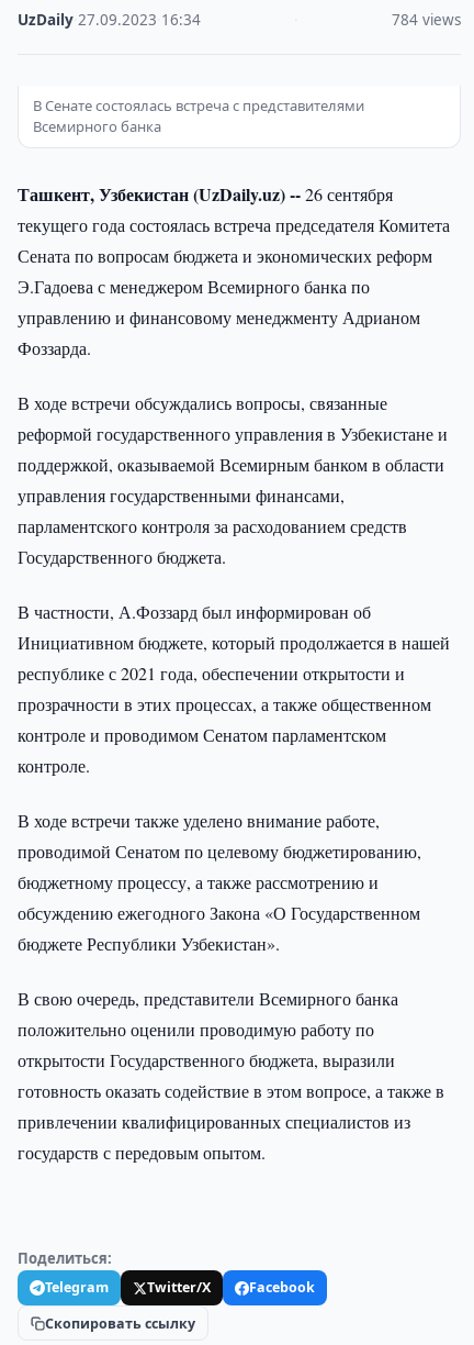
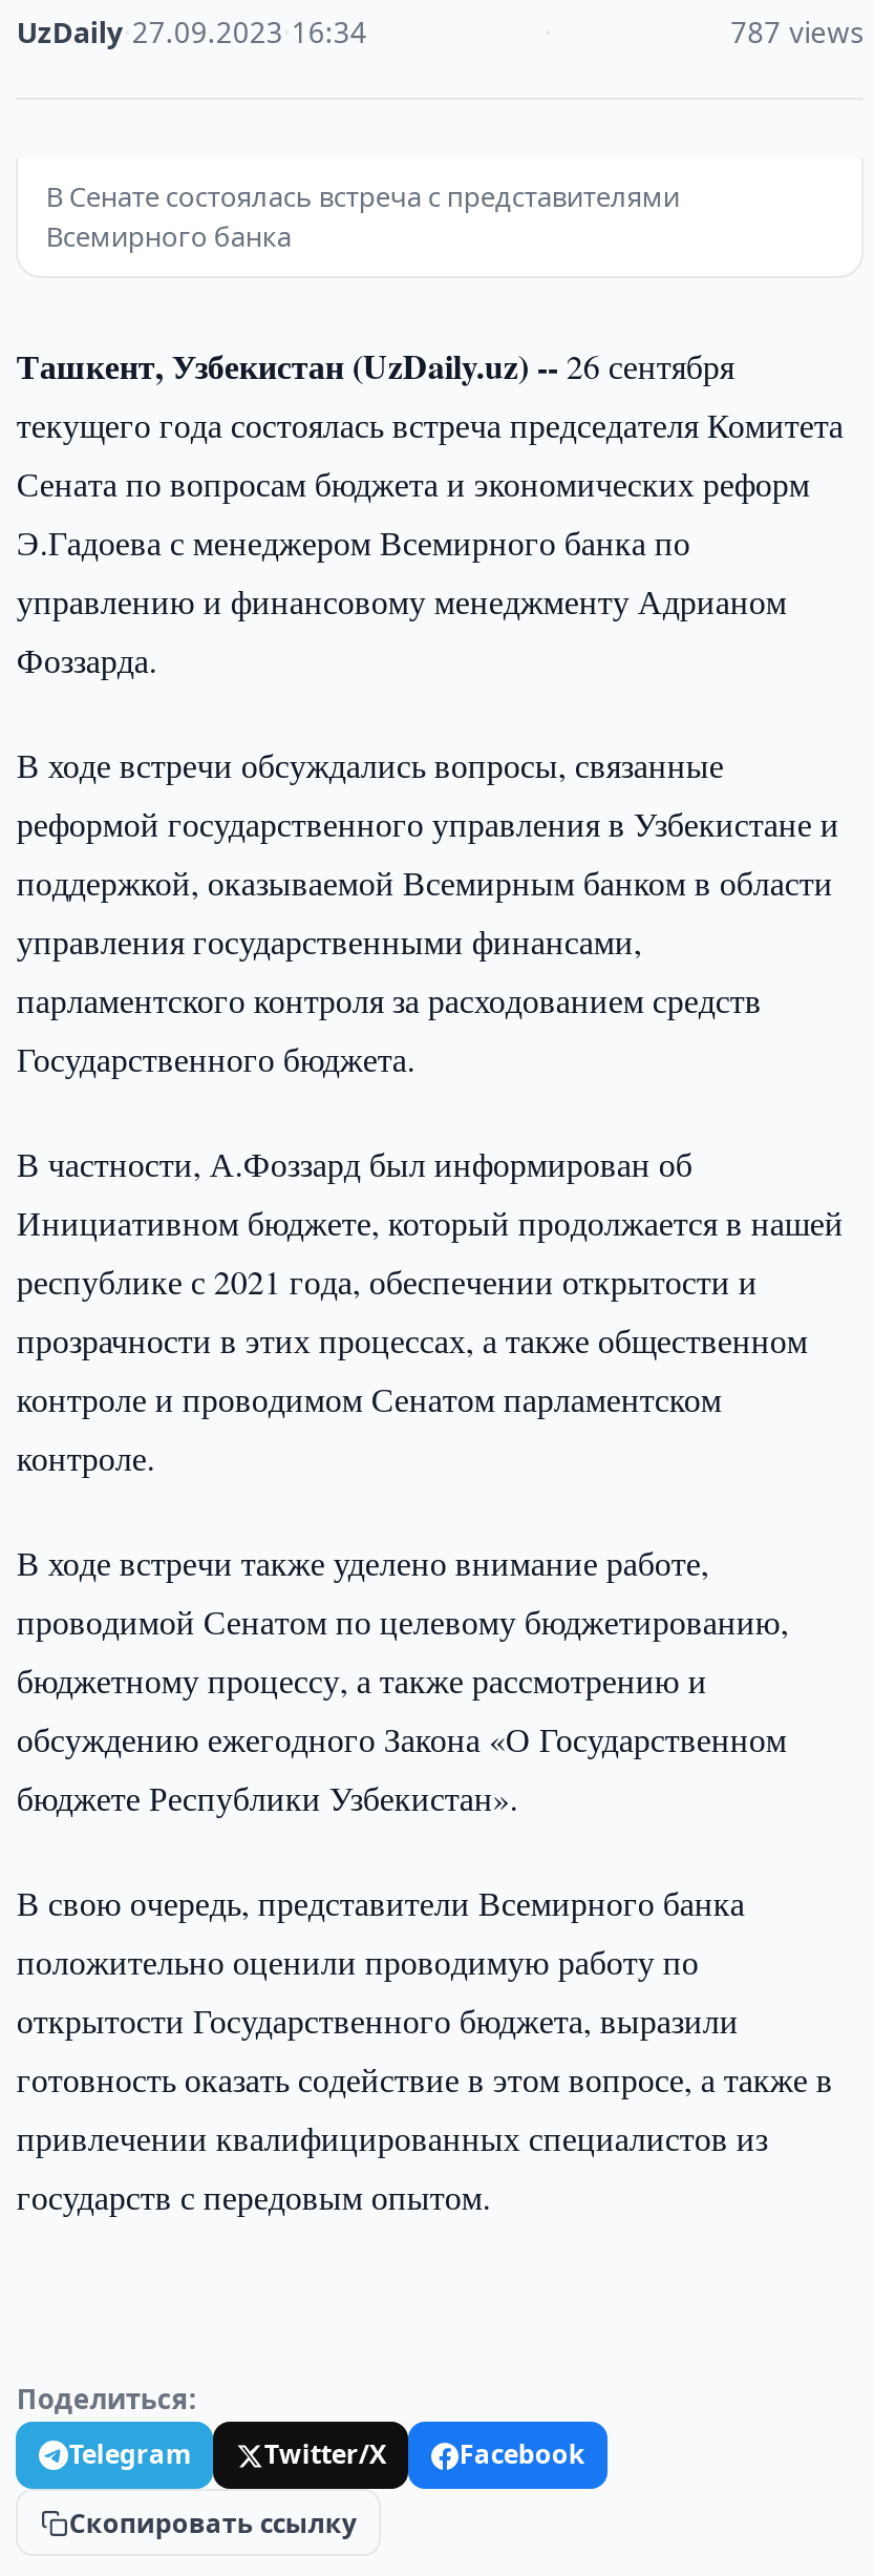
[391,10,460,30] 784 views -> [730,14,863,51] 787 views

